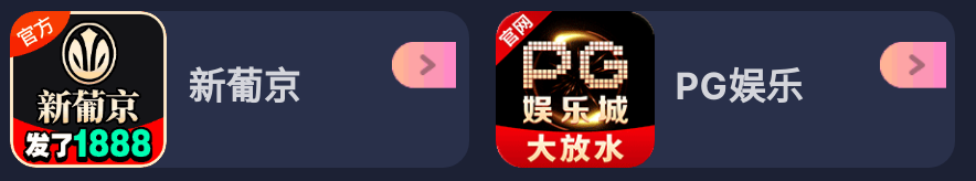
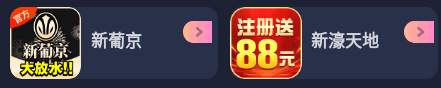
[494,10,803,169] [image] | PG娱乐 -> [229,6,379,80] [image] | 新濠天地
[10,54,167,169] [image] -> [10,26,81,79] [image]

